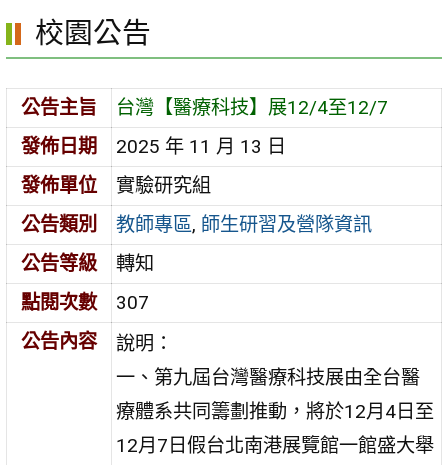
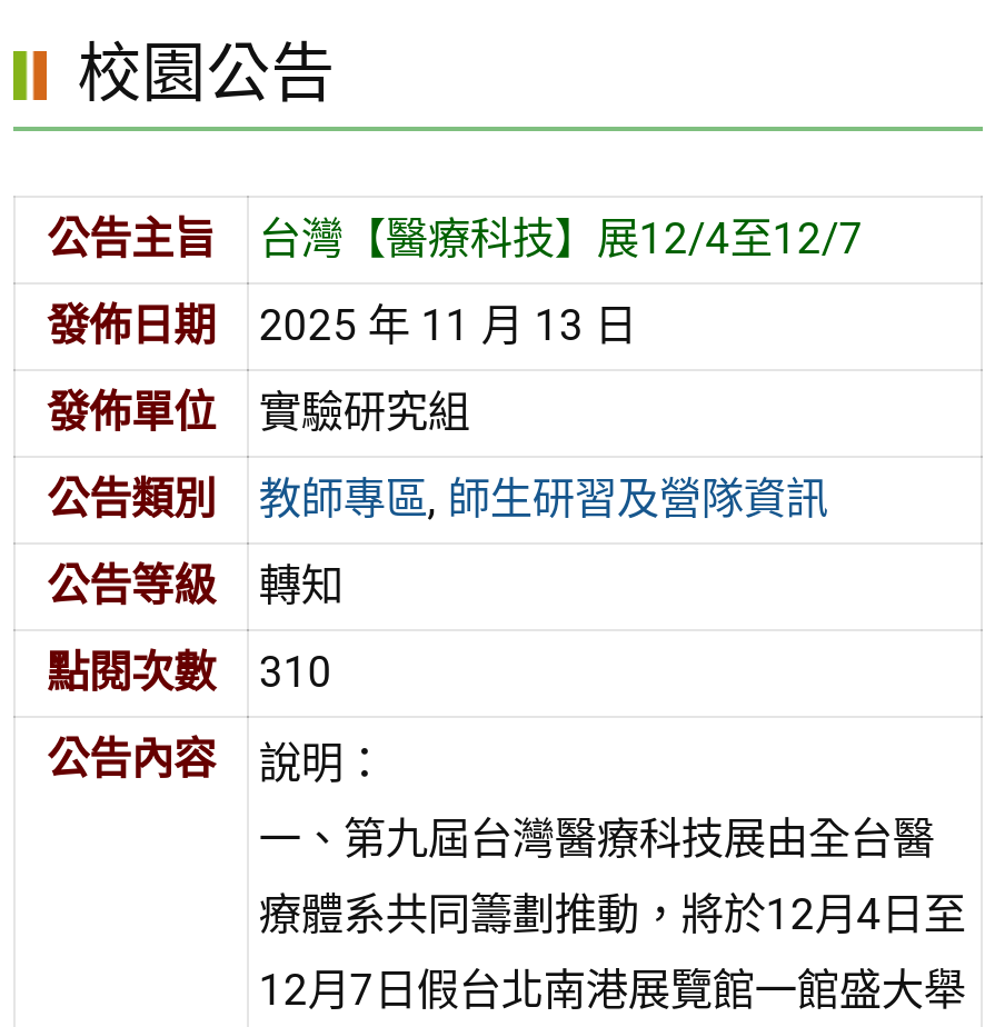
[21,291,149,314] 點閱次數 307 -> [47,647,332,698] 點閱次數 310

